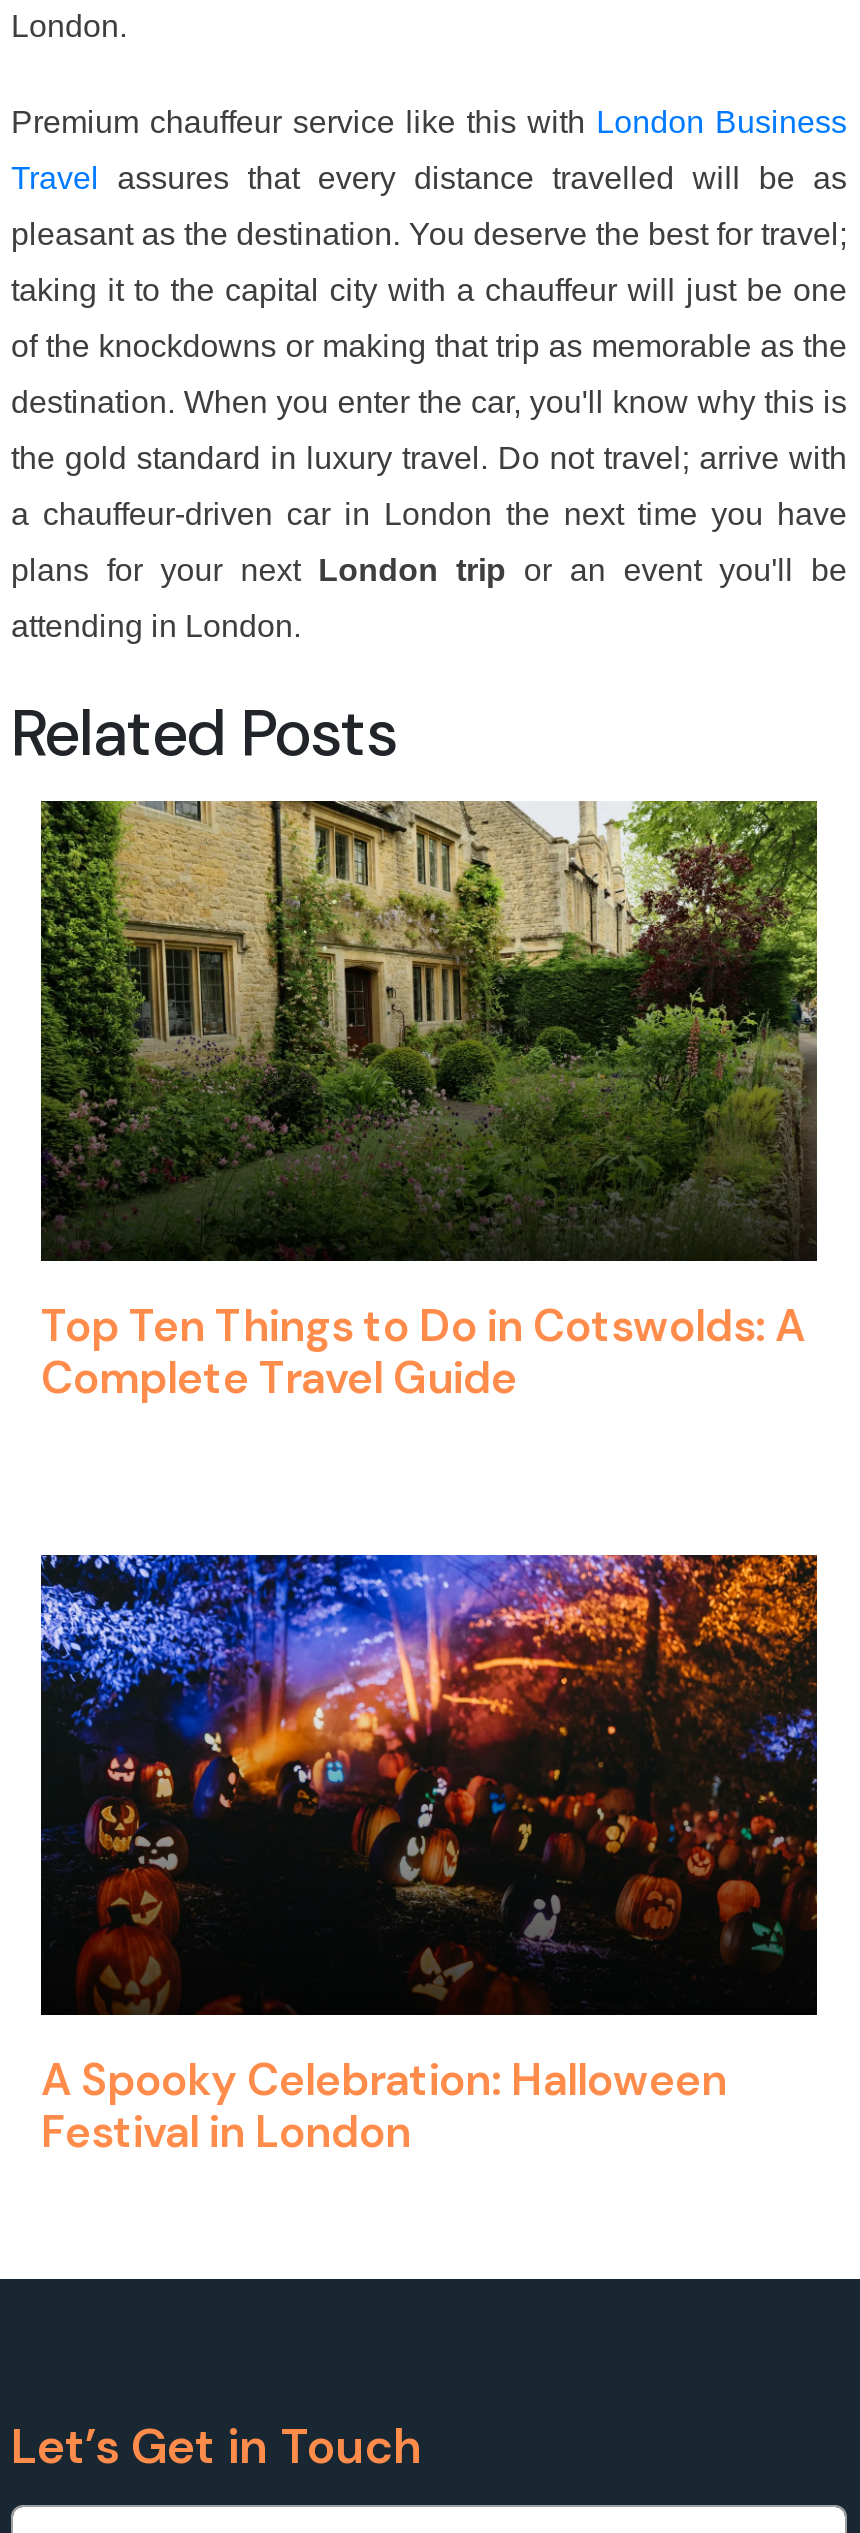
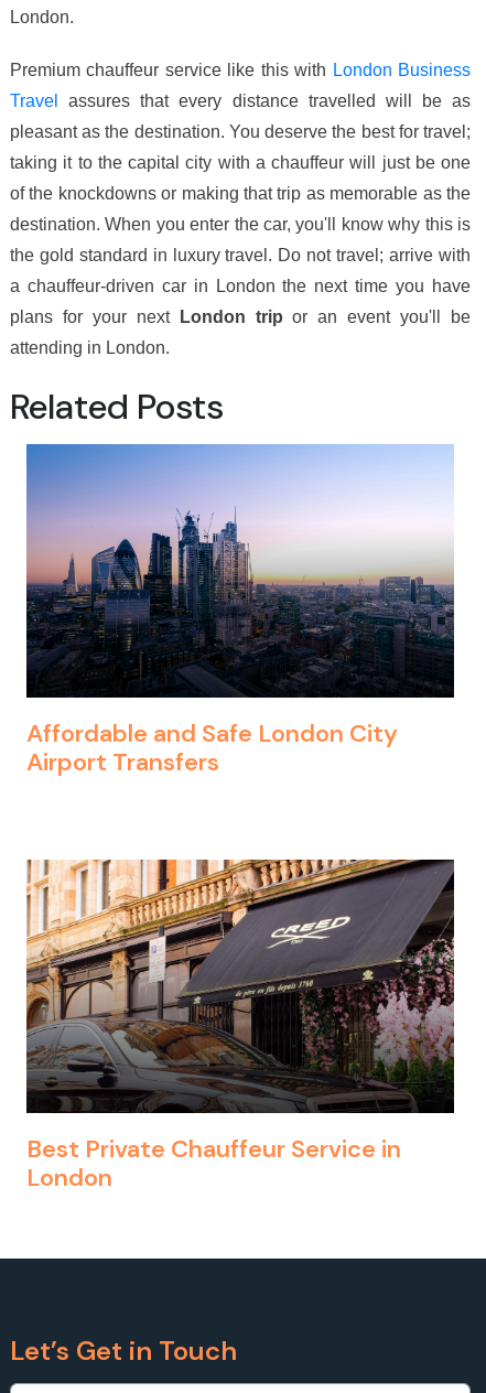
[39,799,819,1407] [image] | Top Ten Things to Do in Cotswolds: A | Complete Travel Guide -> [25,443,454,778] [image] | Affordable and Safe London City | Airport Transfers
[39,1553,819,2161] [image] | A Spooky Celebration: Halloween | Festival in London -> [25,859,455,1194] [image] | Best Private Chauffeur Service in | London

